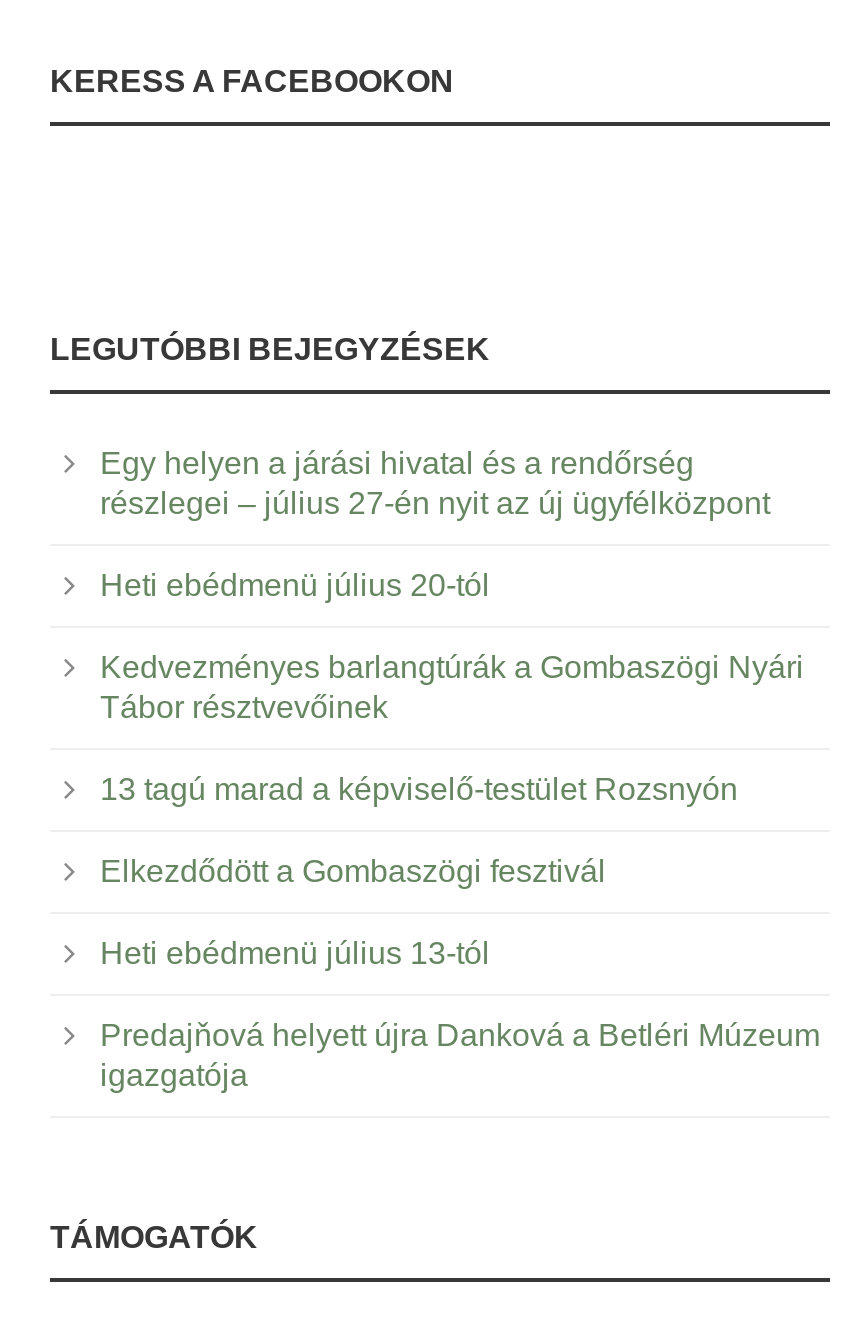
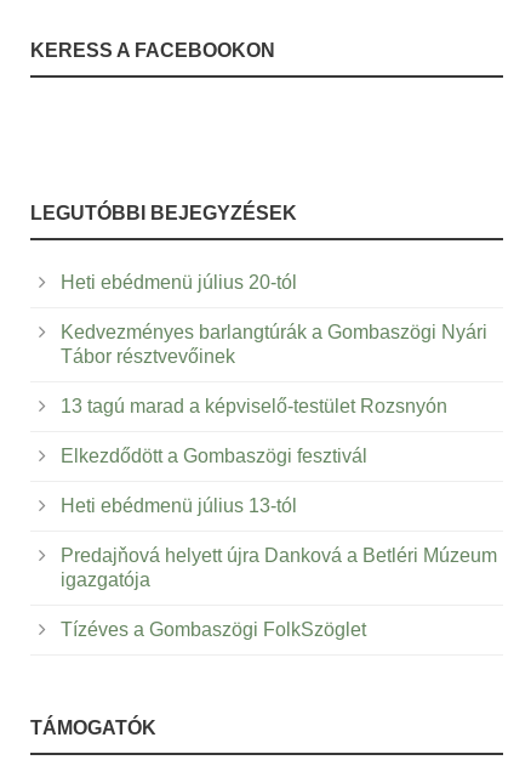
[100,445,770,519] Egy helyen a járási hivatal és a rendőrség | részlegei – július 27-én nyit az új ügyfélközpont -> none
moved [100,567,820,1091] -> [61,271,497,590]: Heti ebédmenü július 20-tól | Kedvezményes barlangtúrák a Gombaszögi Nyári | Tábor résztvevőinek | 13 tagú marad a képviselő-testület Rozsnyón | Elkezdődött a Gombaszögi fesztivál | Heti ebédmenü július 13-tól | Predajňová helyett újra Danková a Betléri Múzeum | igazgatója
none -> [61,619,366,639] Tízéves a Gombaszögi FolkSzöglet

